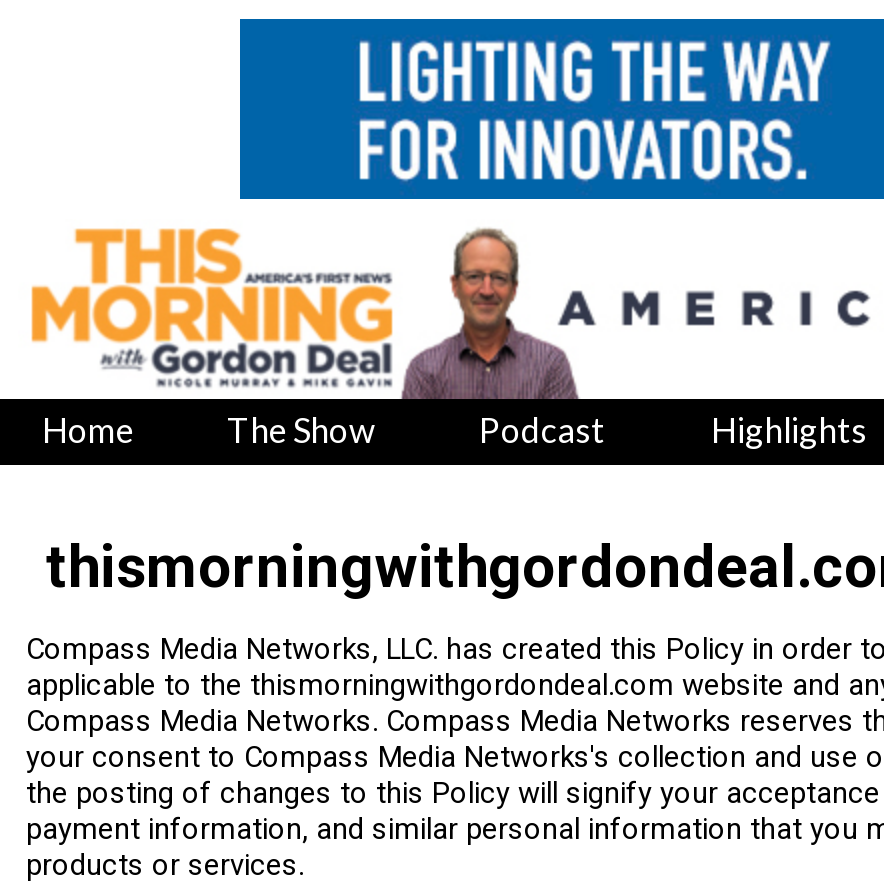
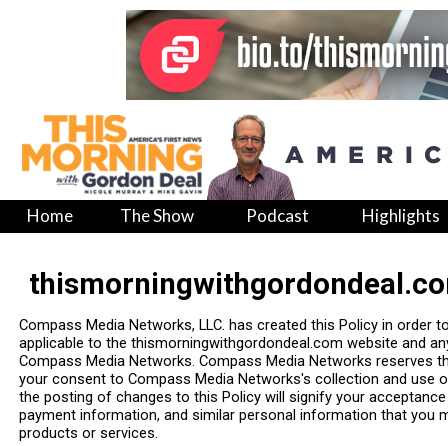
[238,17,878,201] [image] -> [125,9,445,101] [image]

